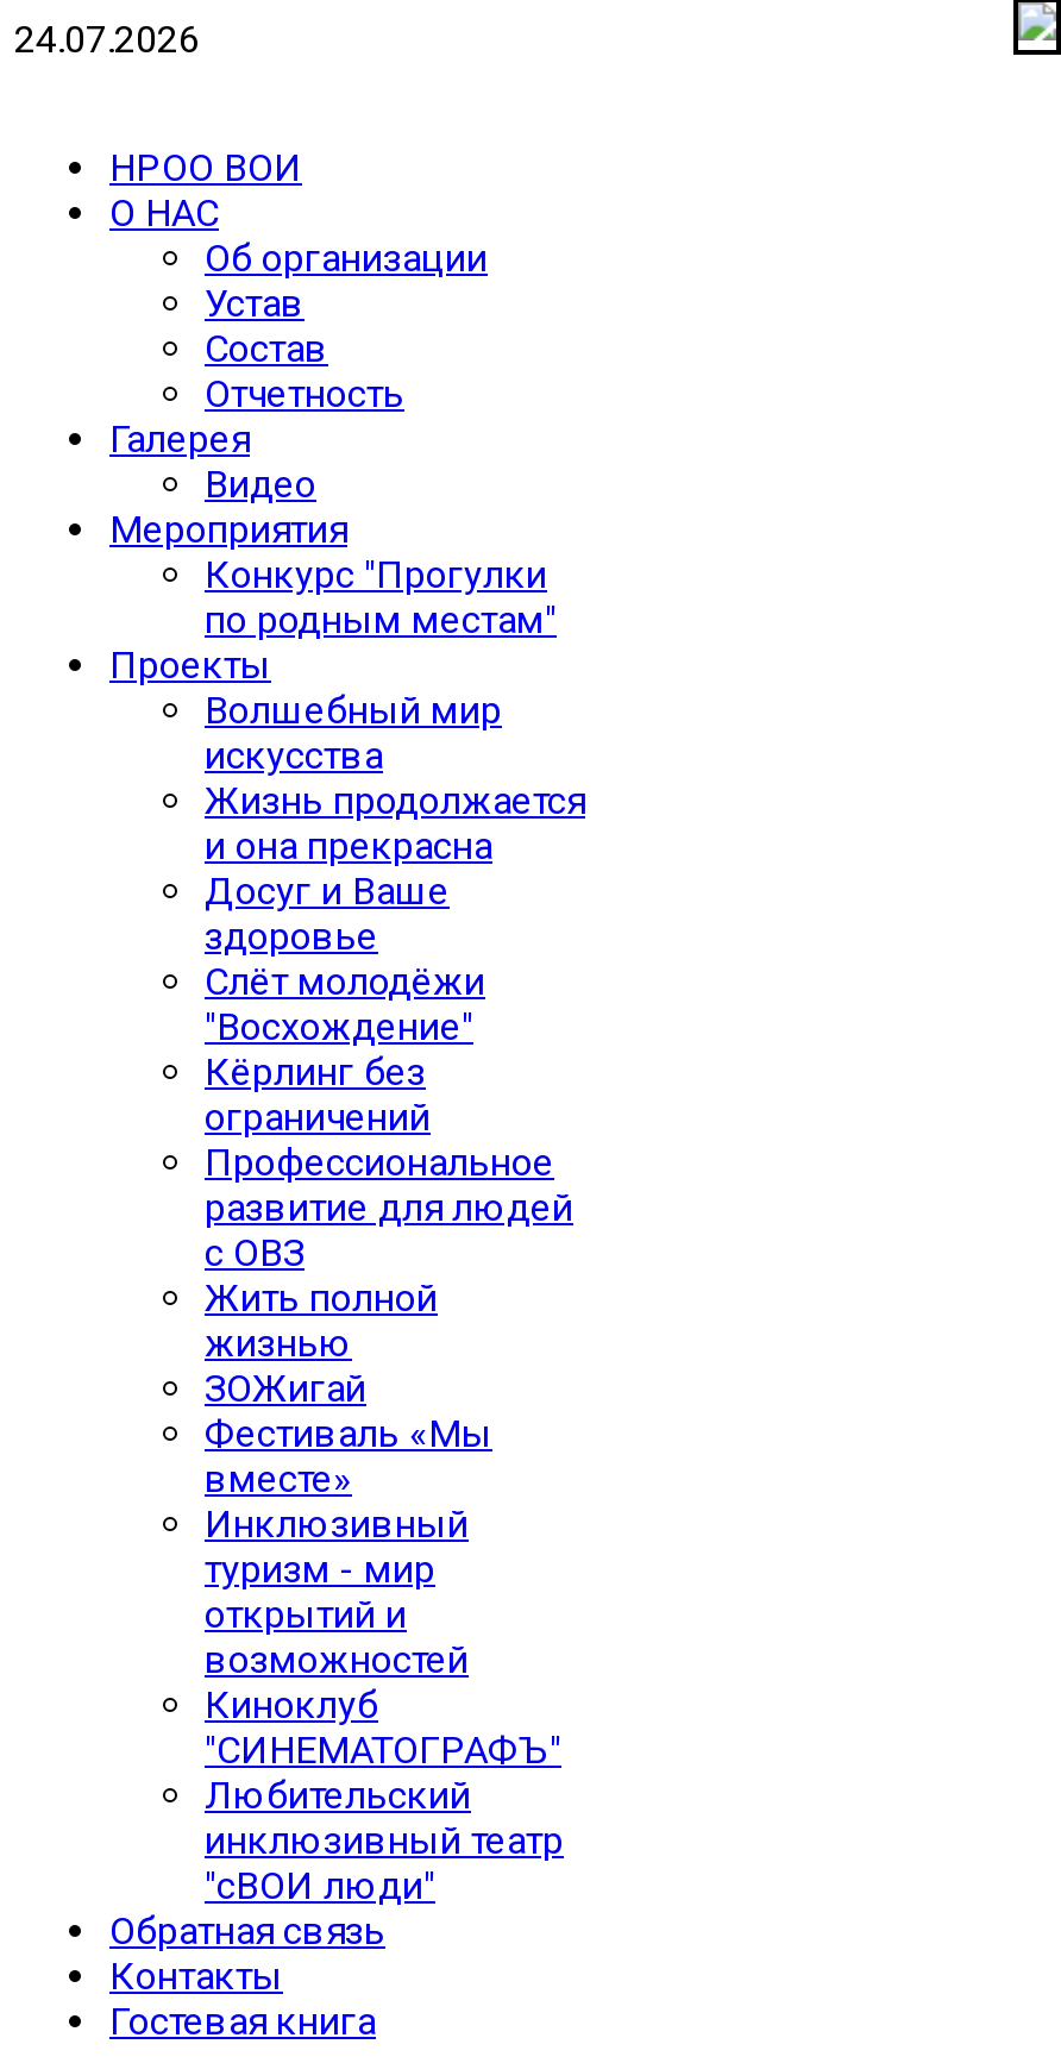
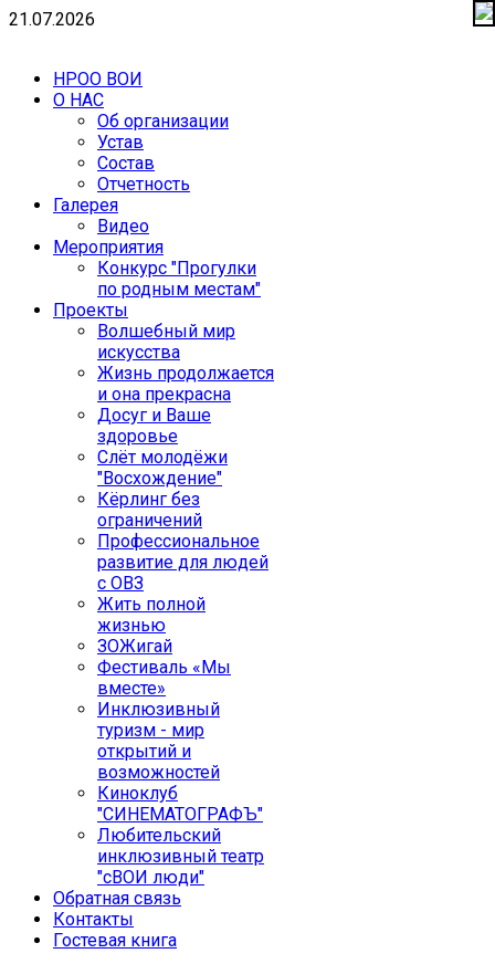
[14,17,200,62] 24.07.2026 -> [9,9,95,30] 21.07.2026

